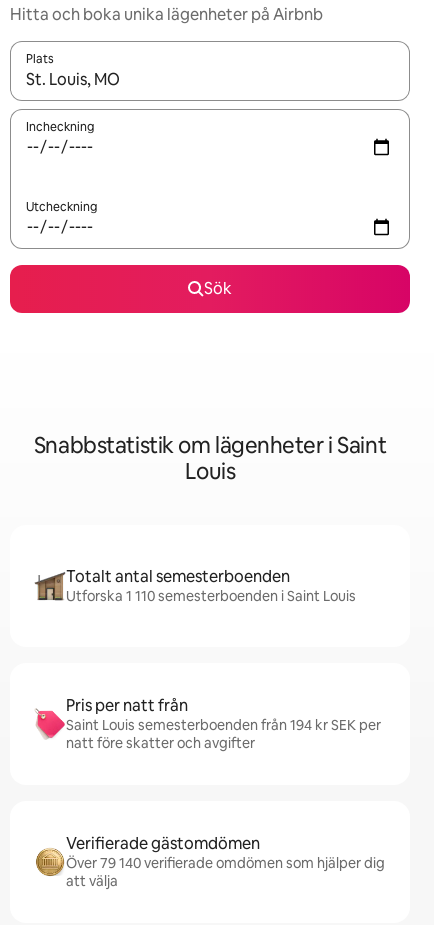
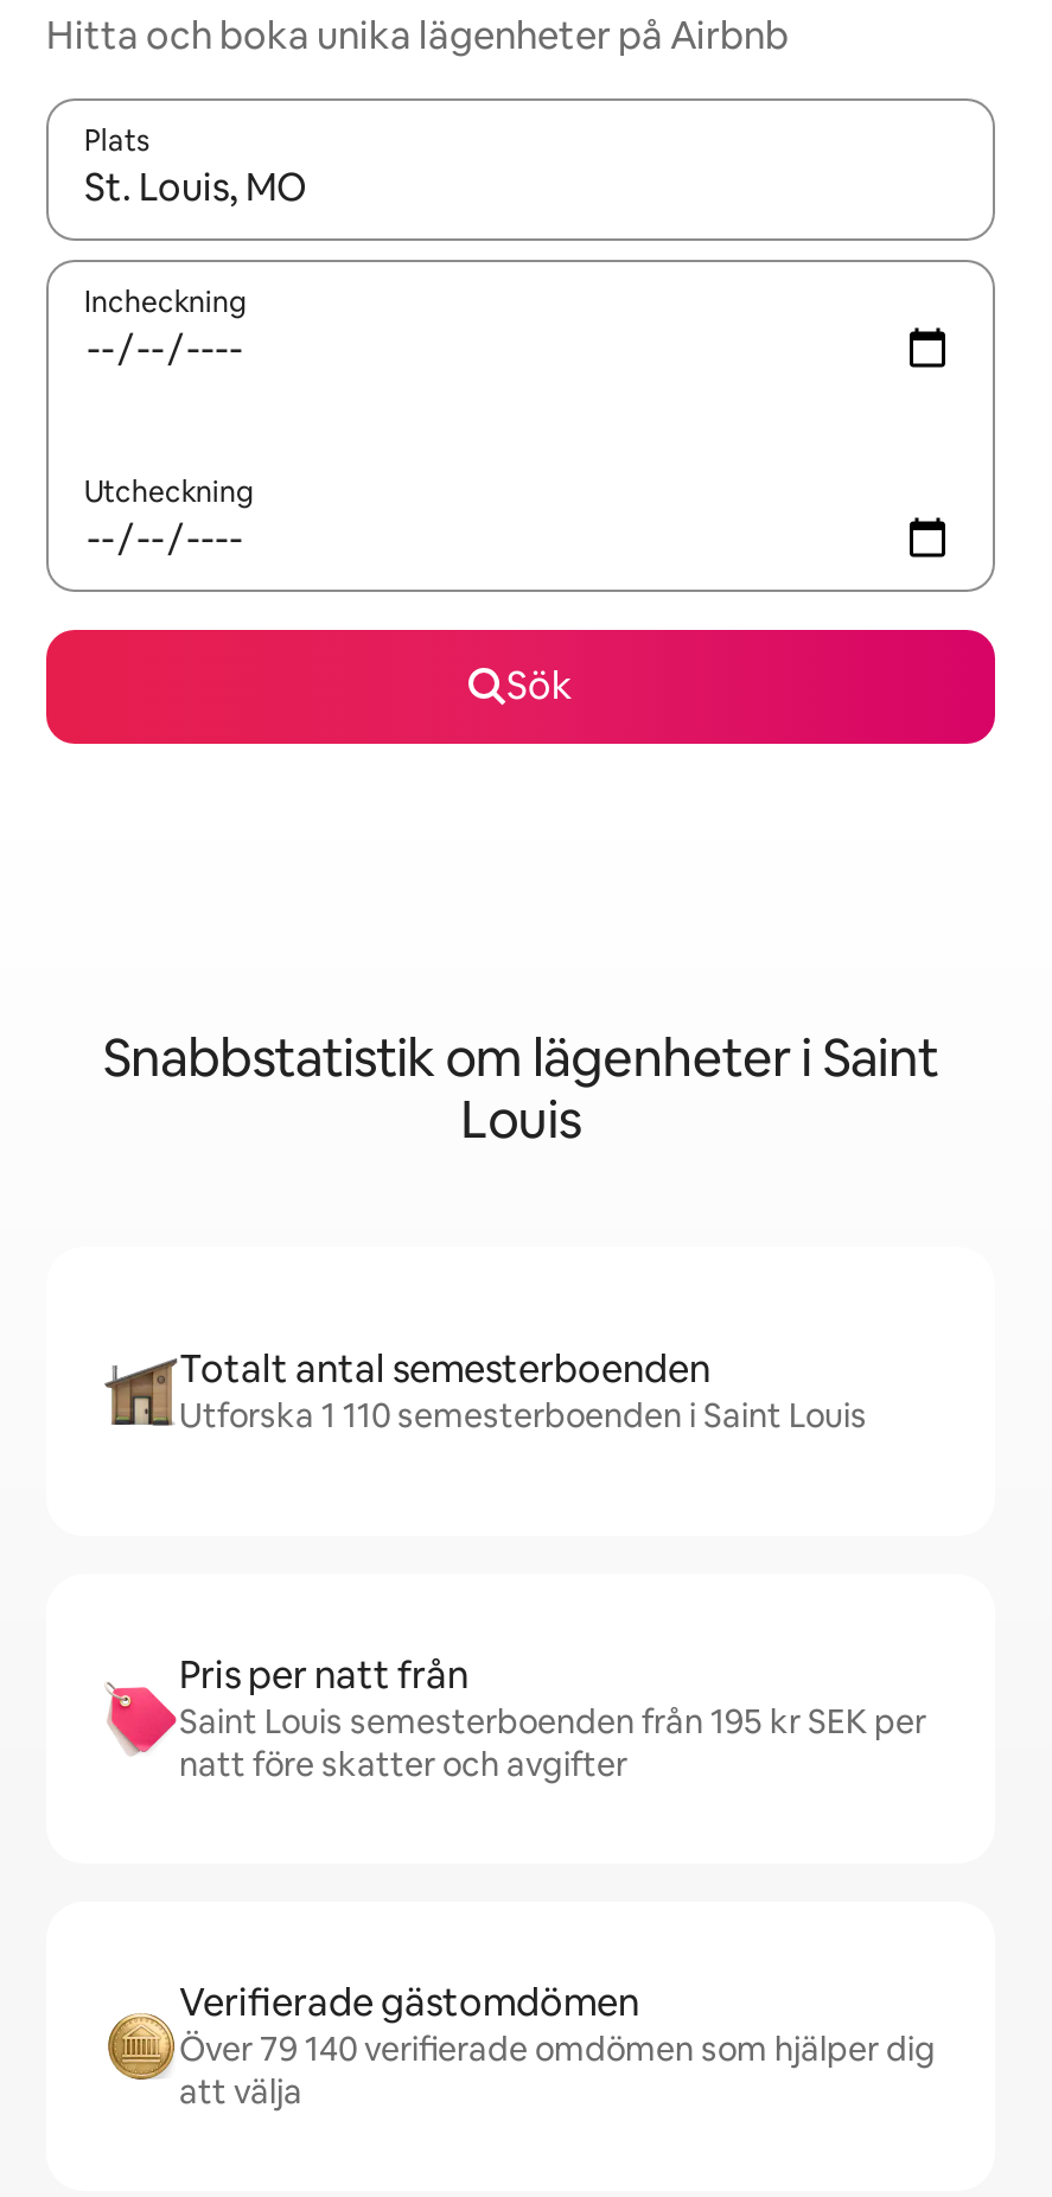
[66,716,381,734] Saint Louis semesterboenden från 194 kr SEK per -> [179,1699,926,1742] Saint Louis semesterboenden från 195 kr SEK per

